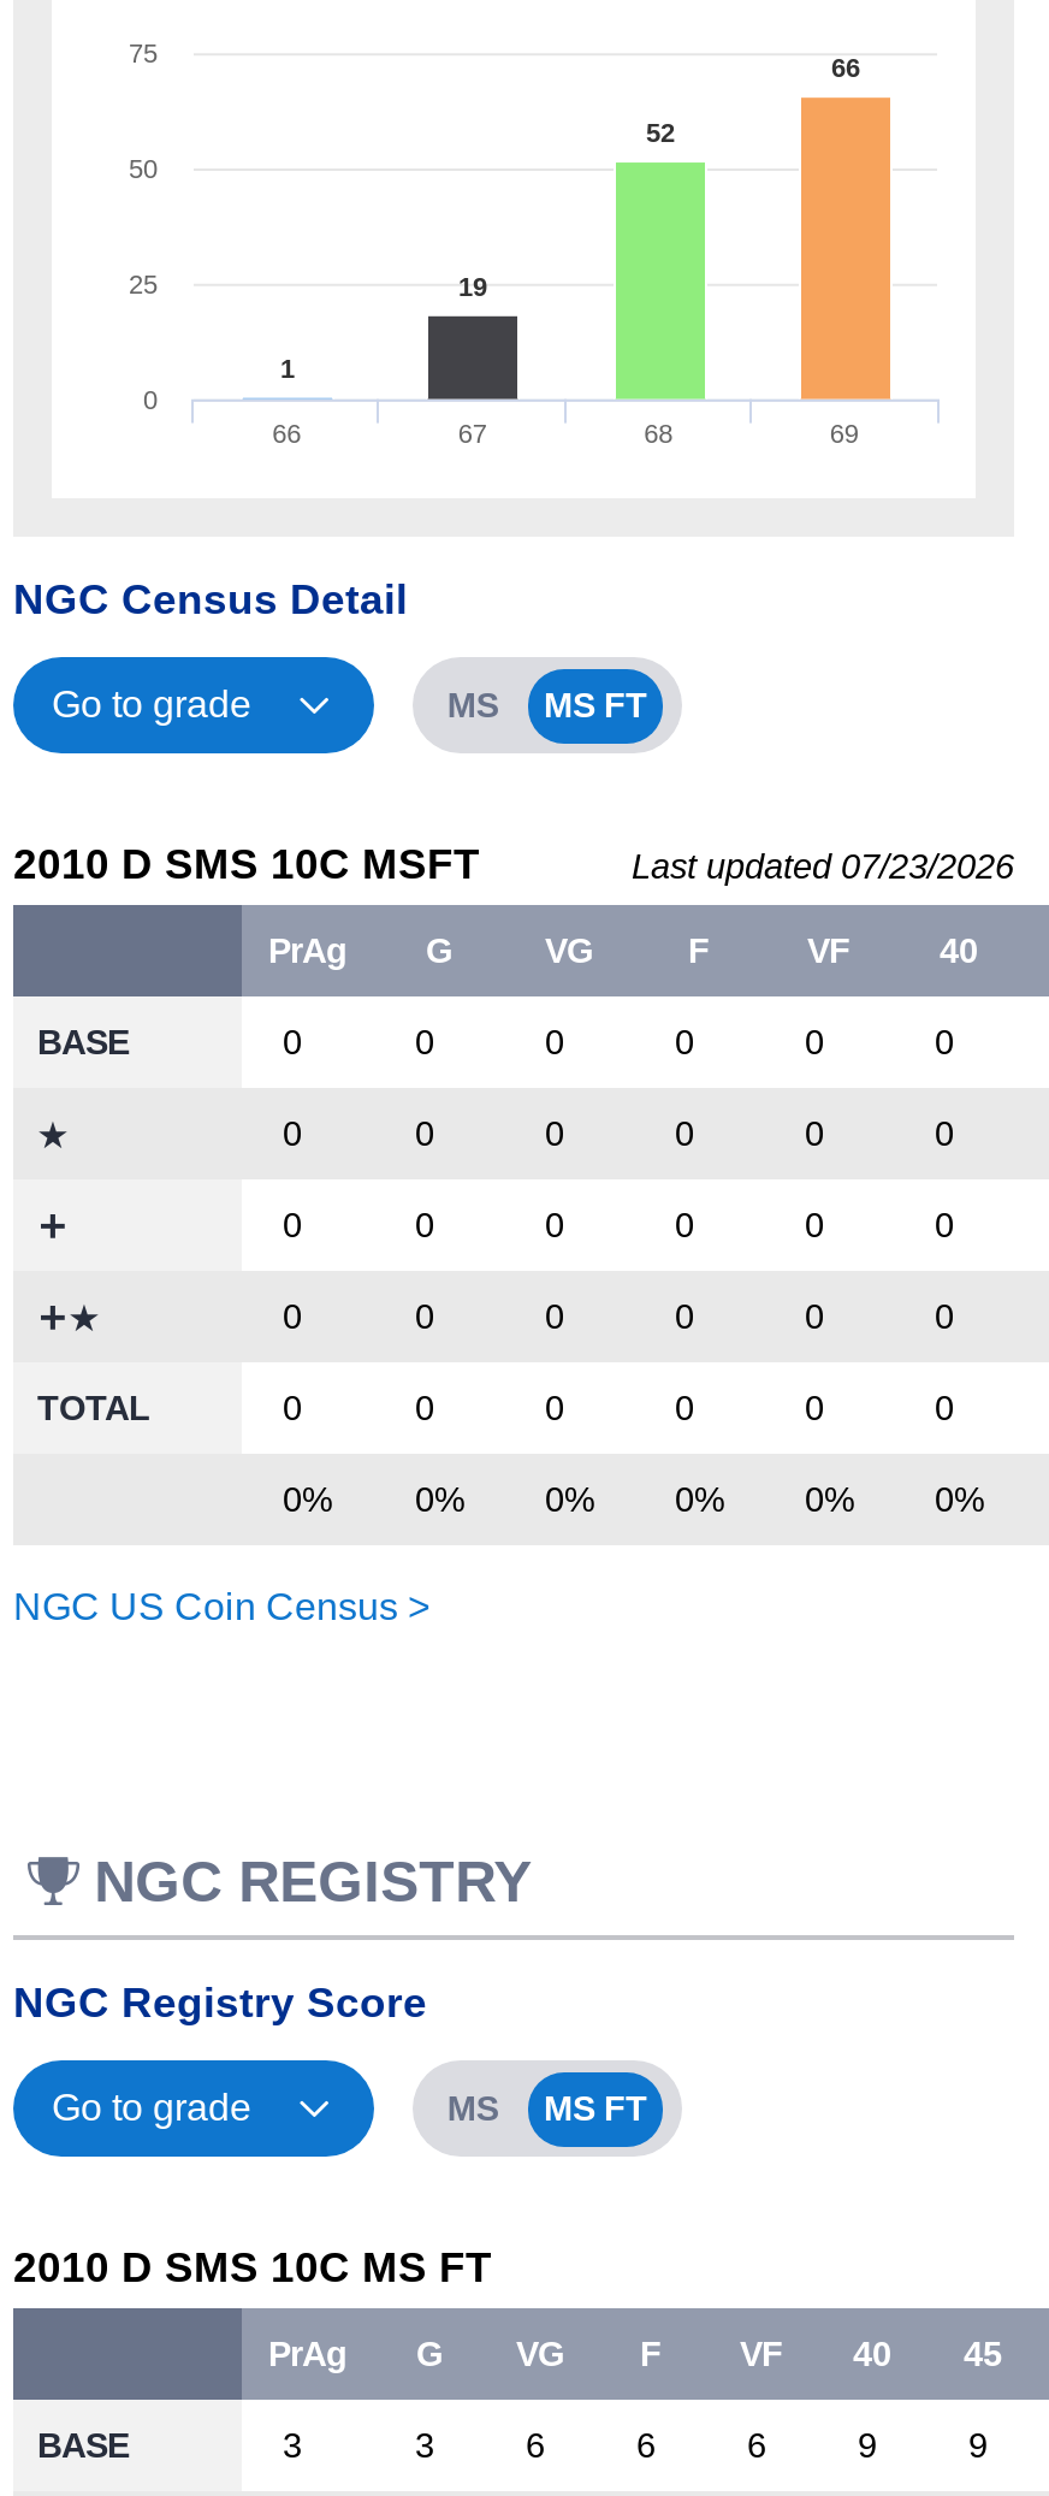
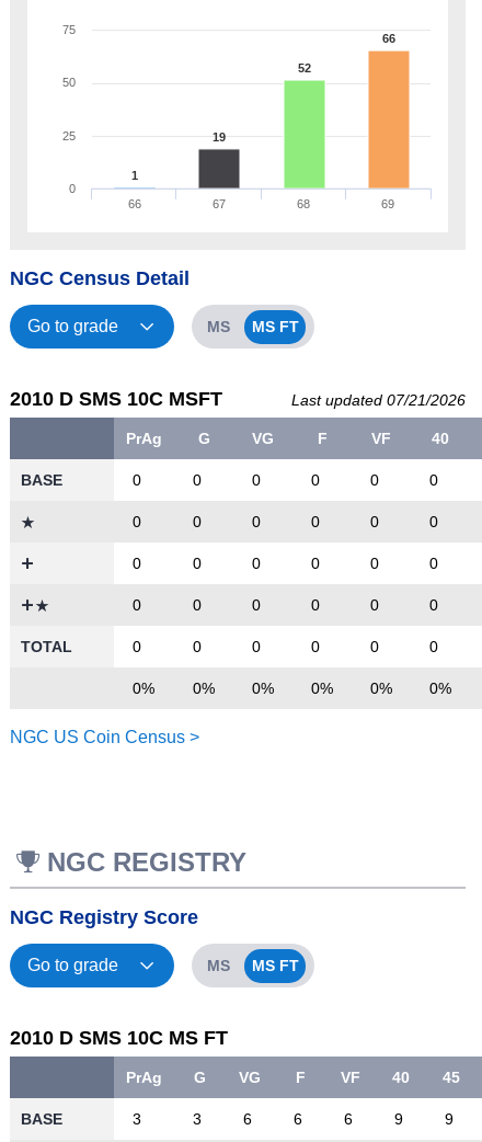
[632,846,1014,885] Last updated 07/23/2026 -> [291,391,466,408] Last updated 07/21/2026

